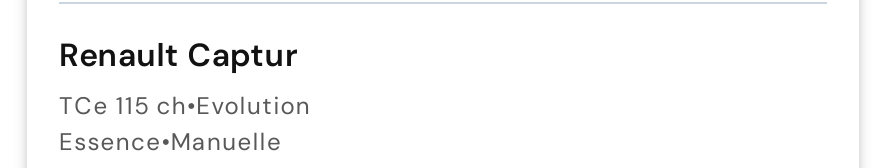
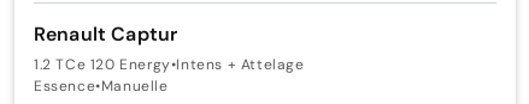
[59,90,311,122] TCe 115 ch•Evolution -> [34,55,304,74] 1.2 TCe 120 Energy•Intens + Attelage

